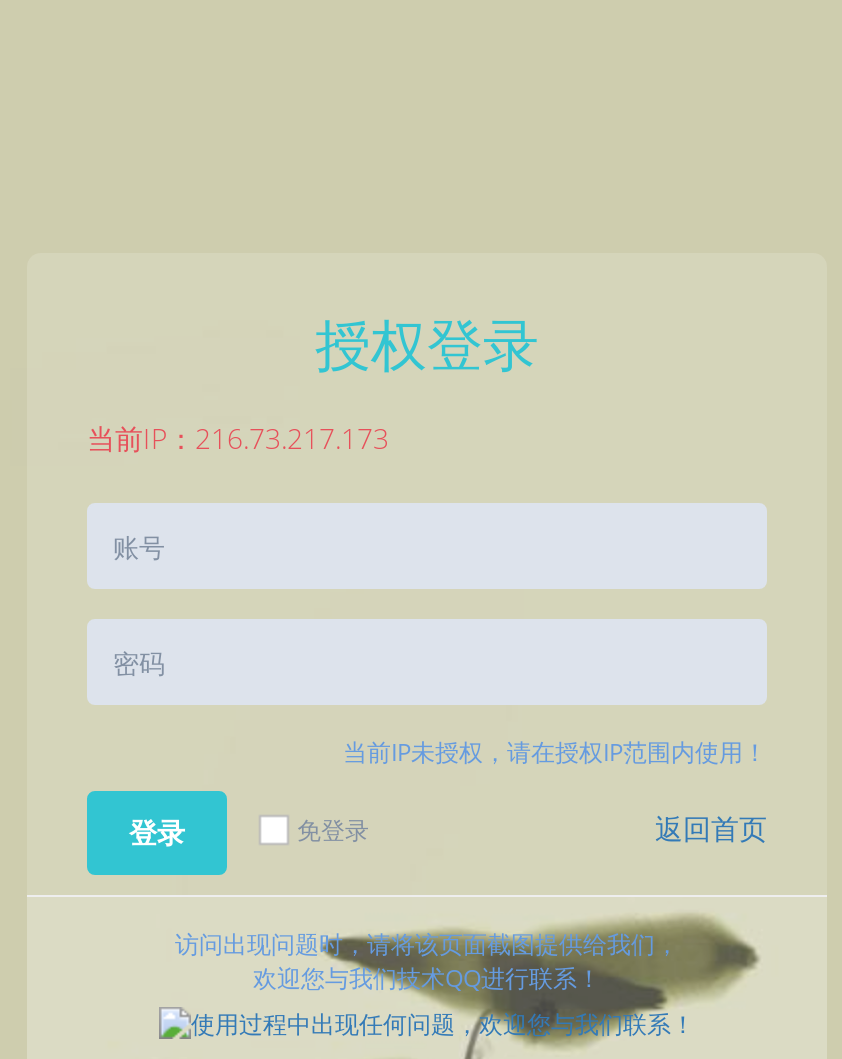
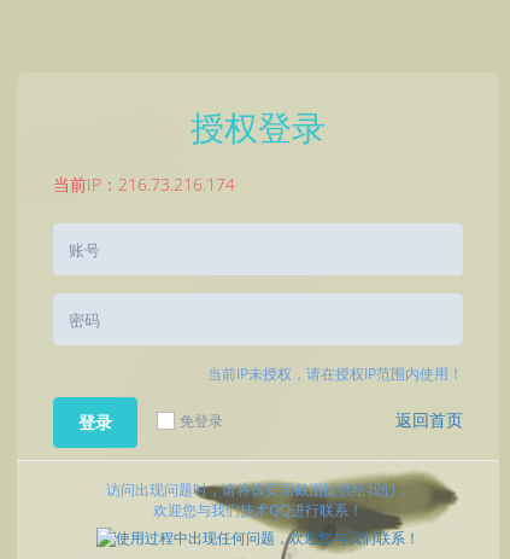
[87,419,389,457] 当前IP：216.73.217.173 -> [53,173,235,196] 当前IP：216.73.216.174

